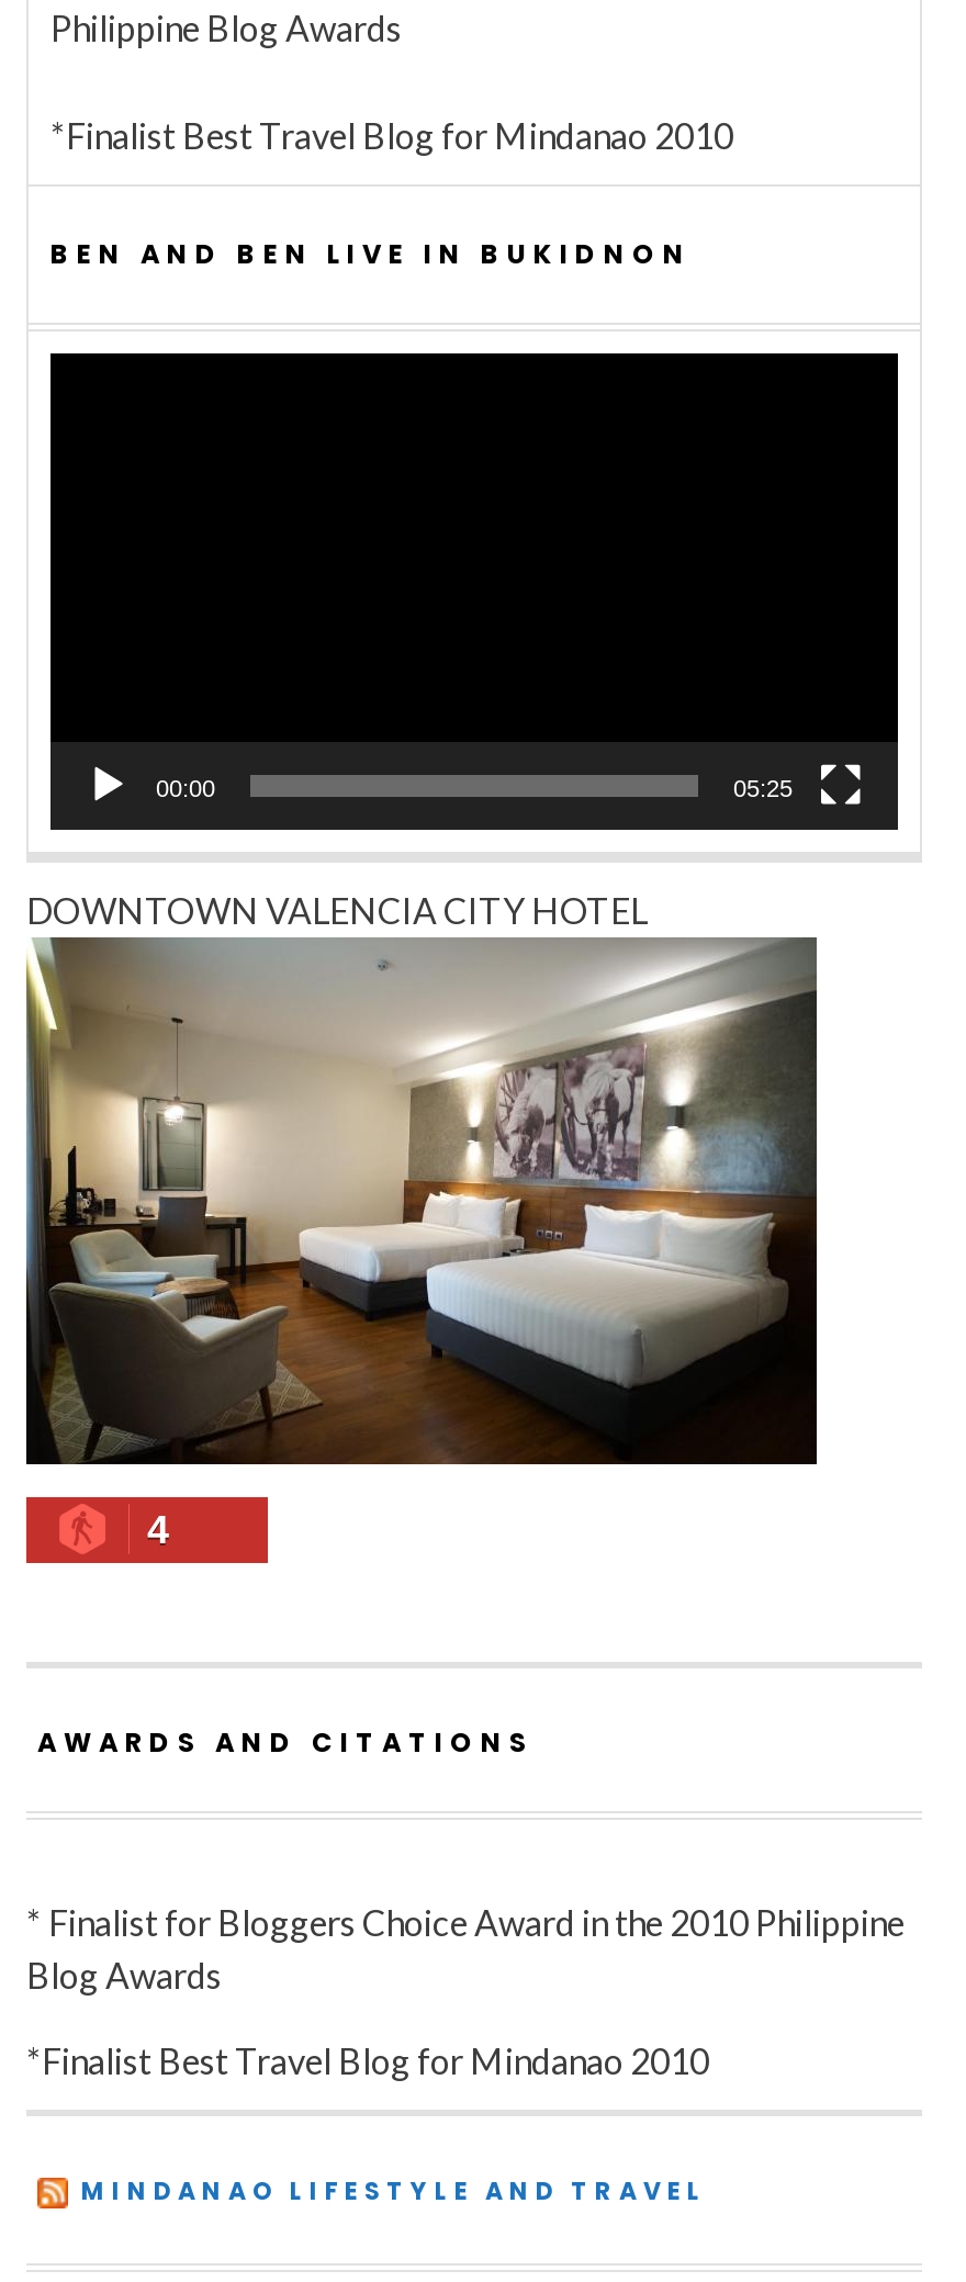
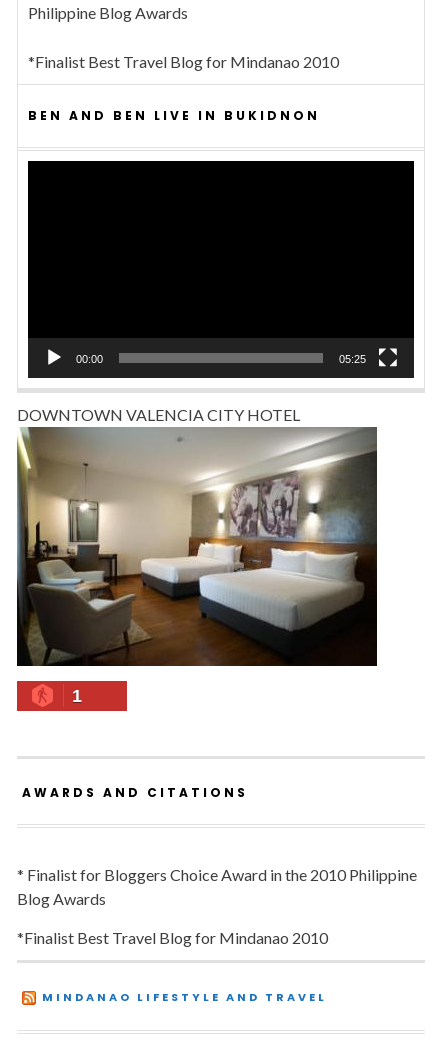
[147,1508,165,1552] 4 -> [72,686,80,706] 1

